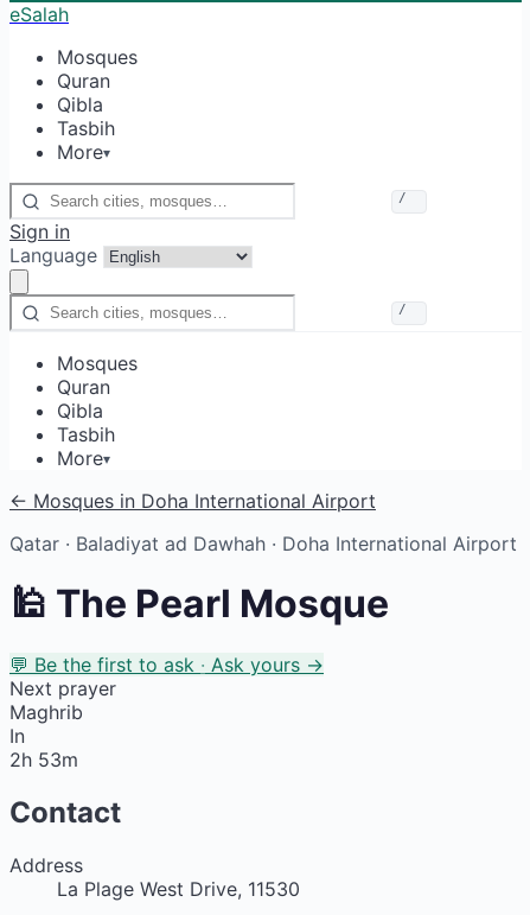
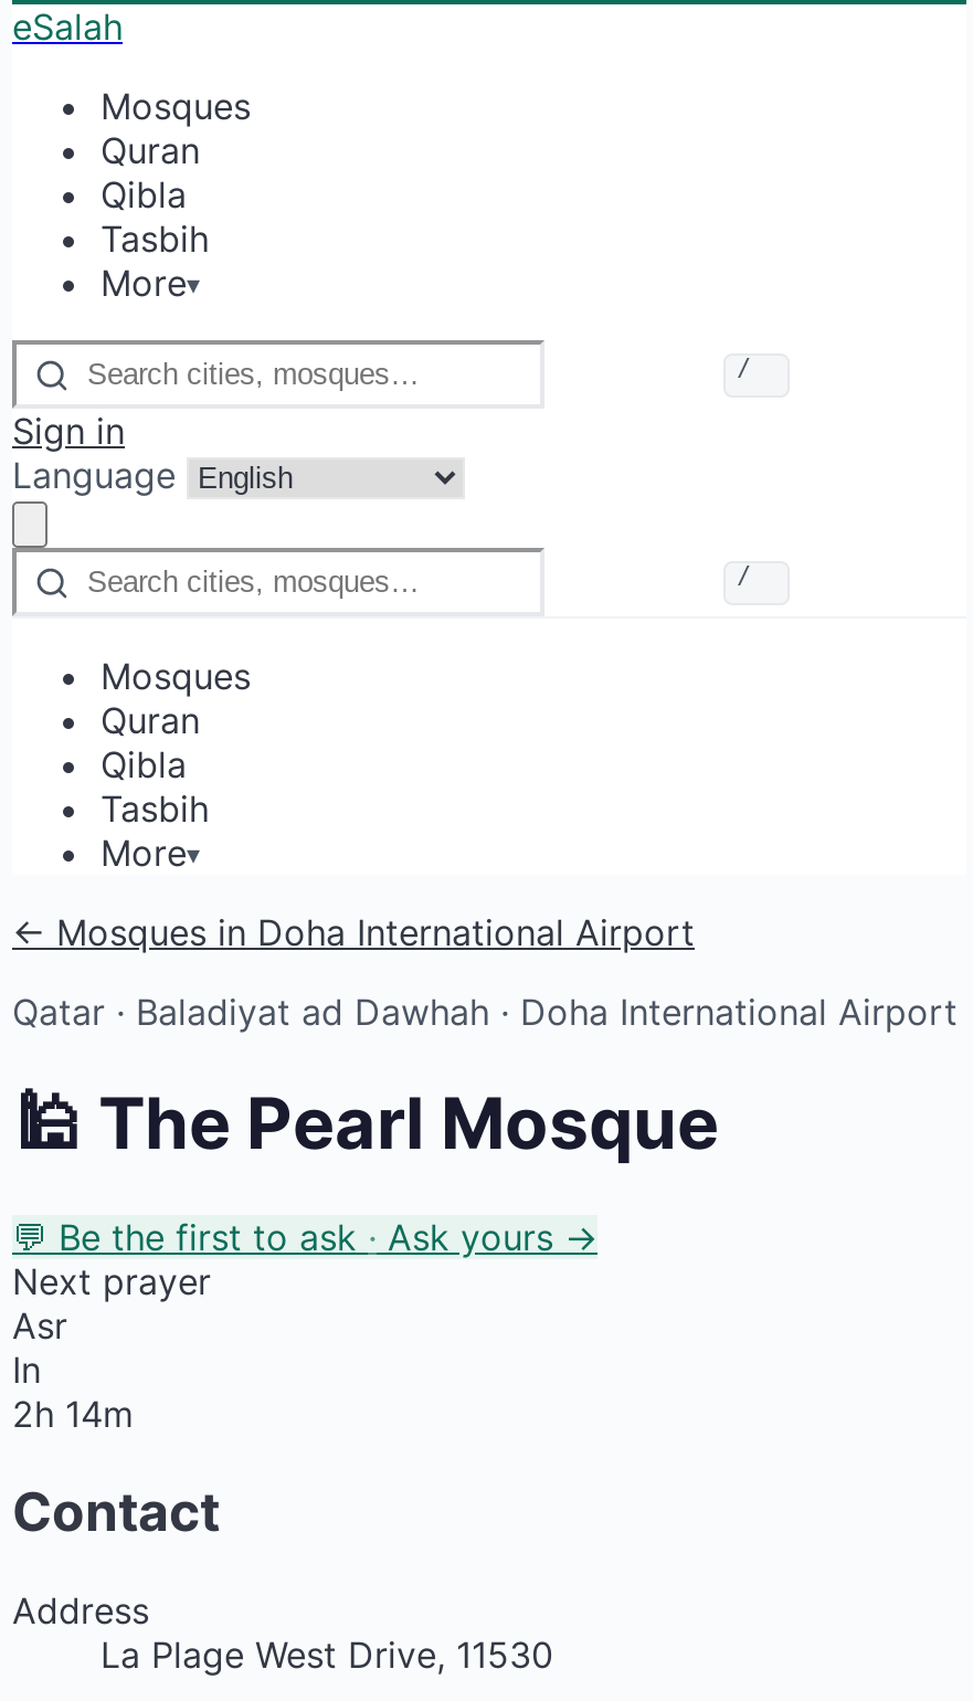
[9,700,83,724] Maghrib -> [12,1303,67,1347] Asr
[9,748,78,771] 2h 53m -> [12,1392,134,1436] 2h 14m

